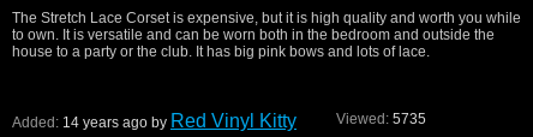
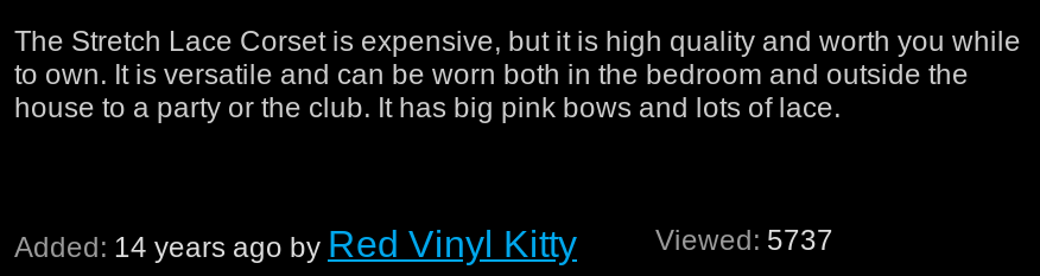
[336,111,426,127] Viewed: 5735 -> [655,224,833,257] Viewed: 5737

